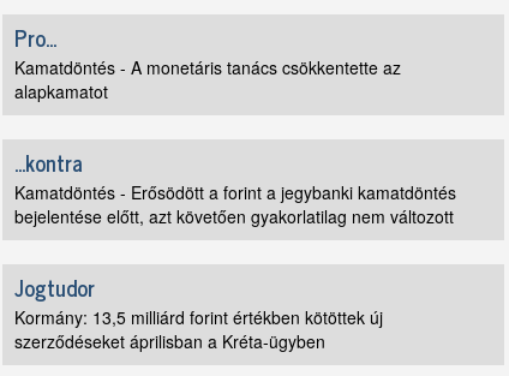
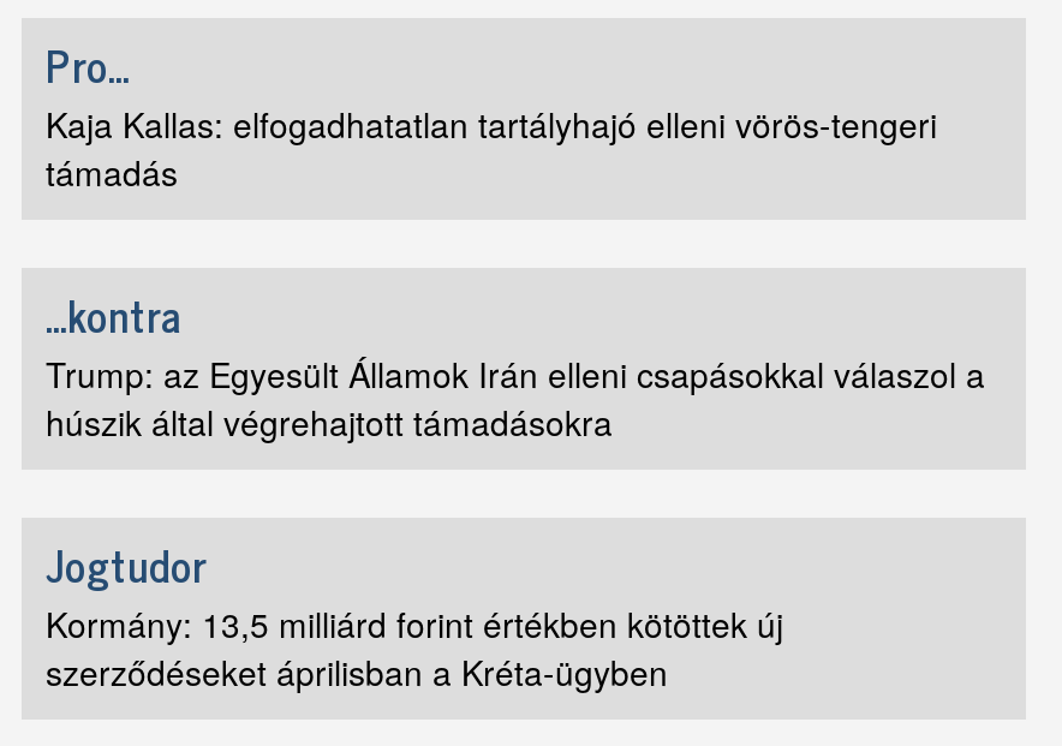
[14,55,401,103] Kamatdöntés - A monetáris tanács csökkentette az | alapkamatot -> [46,100,937,196] Kaja Kallas: elfogadhatatlan tartályhajó elleni vörös-tengeri | támadás
[14,180,456,228] Kamatdöntés - Erősödött a forint a jegybanki kamatdöntés | bejelentése előtt, azt követően gyakorlatilag nem változott -> [46,350,985,446] Trump: az Egyesült Államok Irán elleni csapásokkal válaszol a | húszik által végrehajtott támadásokra

